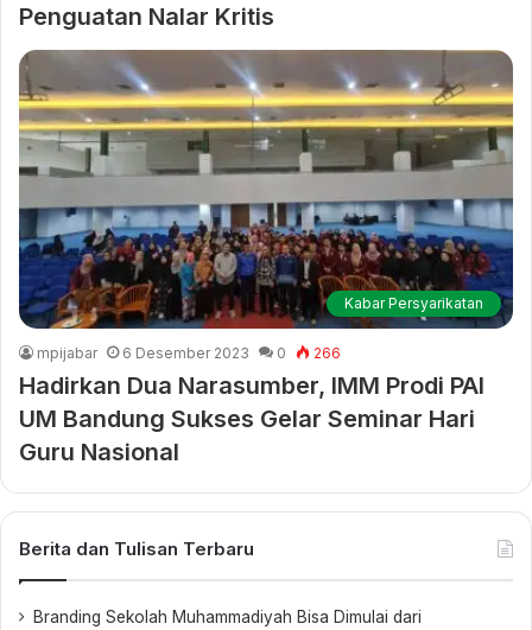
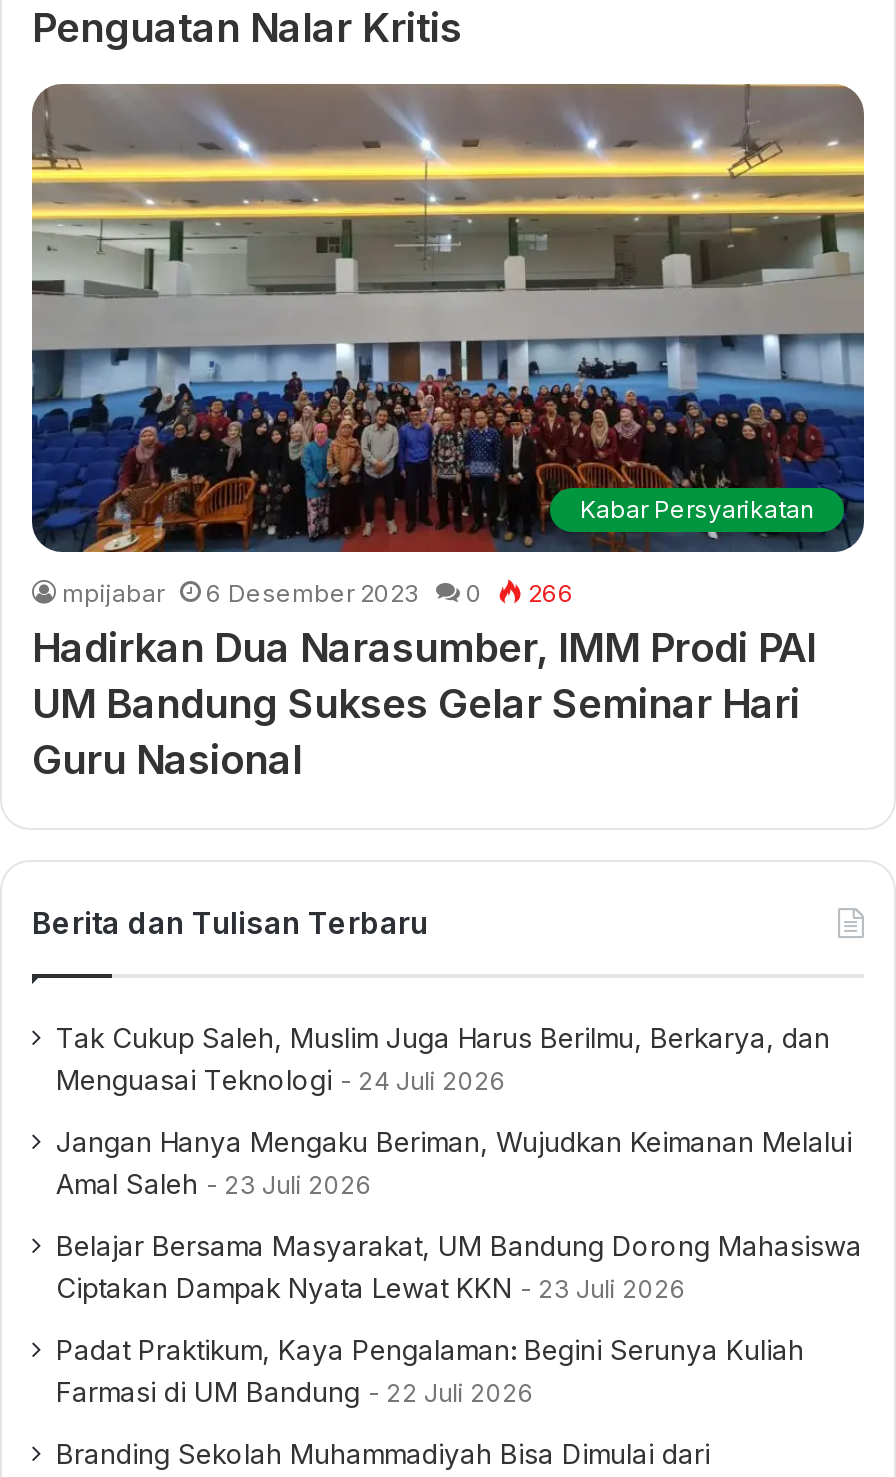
none -> [56,1023,862,1409] Tak Cukup Saleh, Muslim Juga Harus Berilmu, Berkarya, dan | Menguasai Teknologi | 24 Juli 2026 | Jangan Hanya Mengaku Beriman, Wujudkan Keimanan Melalui | Amal Saleh | 23 Juli 2026 | Belajar Bersama Masyarakat, UM Bandung Dorong Mahasiswa | Ciptakan Dampak Nyata Lewat KKN | 23 Juli 2026 | Padat Praktikum, Kaya Pengalaman: Begini Serunya Kuliah | Farmasi di UM Bandung | 22 Juli 2026

